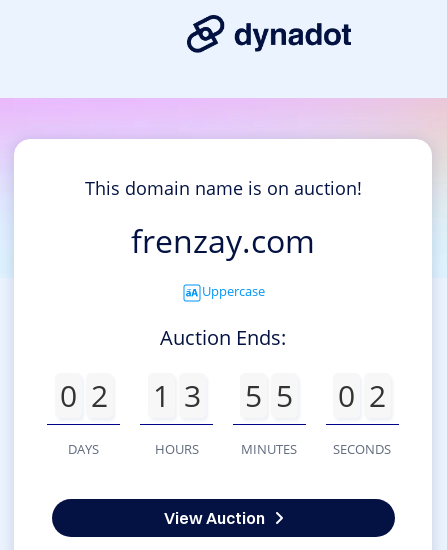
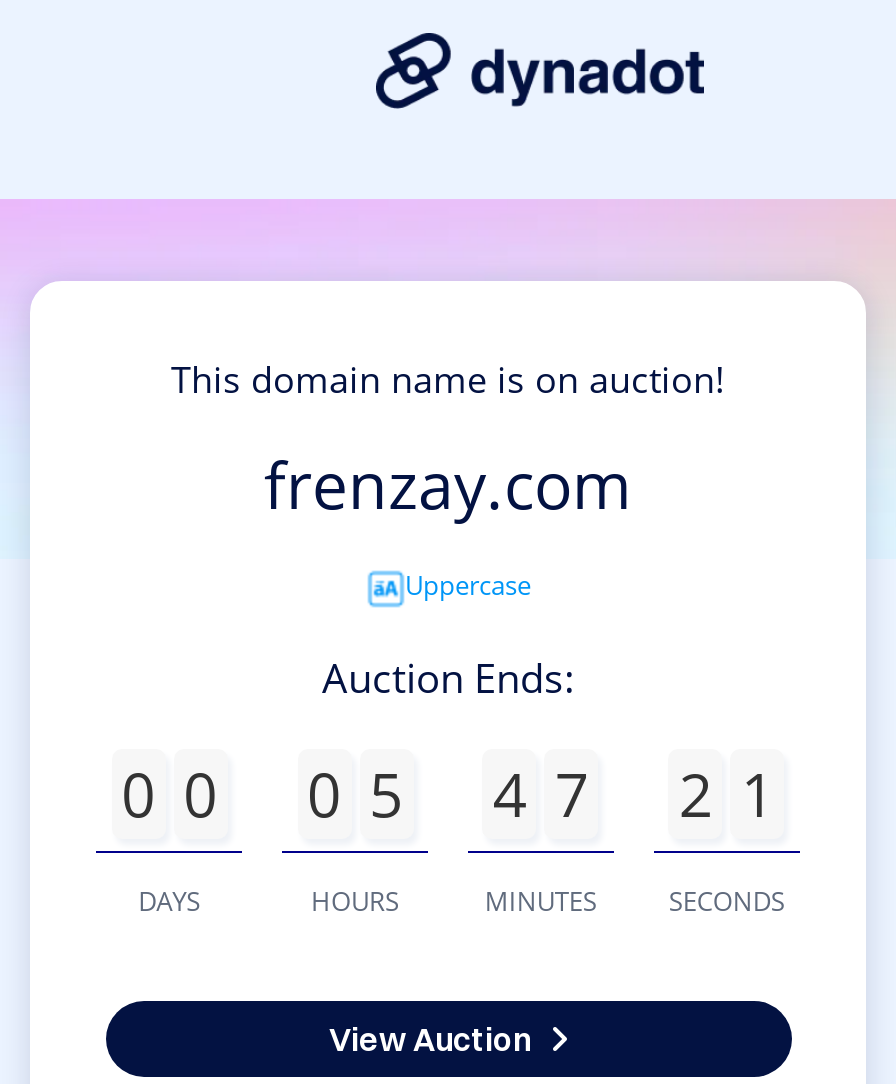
[60,375,108,416] 0 2 -> [121,753,217,835] 0 0
[152,375,200,416] 1 3 -> [307,753,403,835] 0 5
[245,375,293,416] 5 5 -> [493,753,589,835] 4 7
[338,375,386,416] 0 2 -> [679,753,775,835] 2 1

